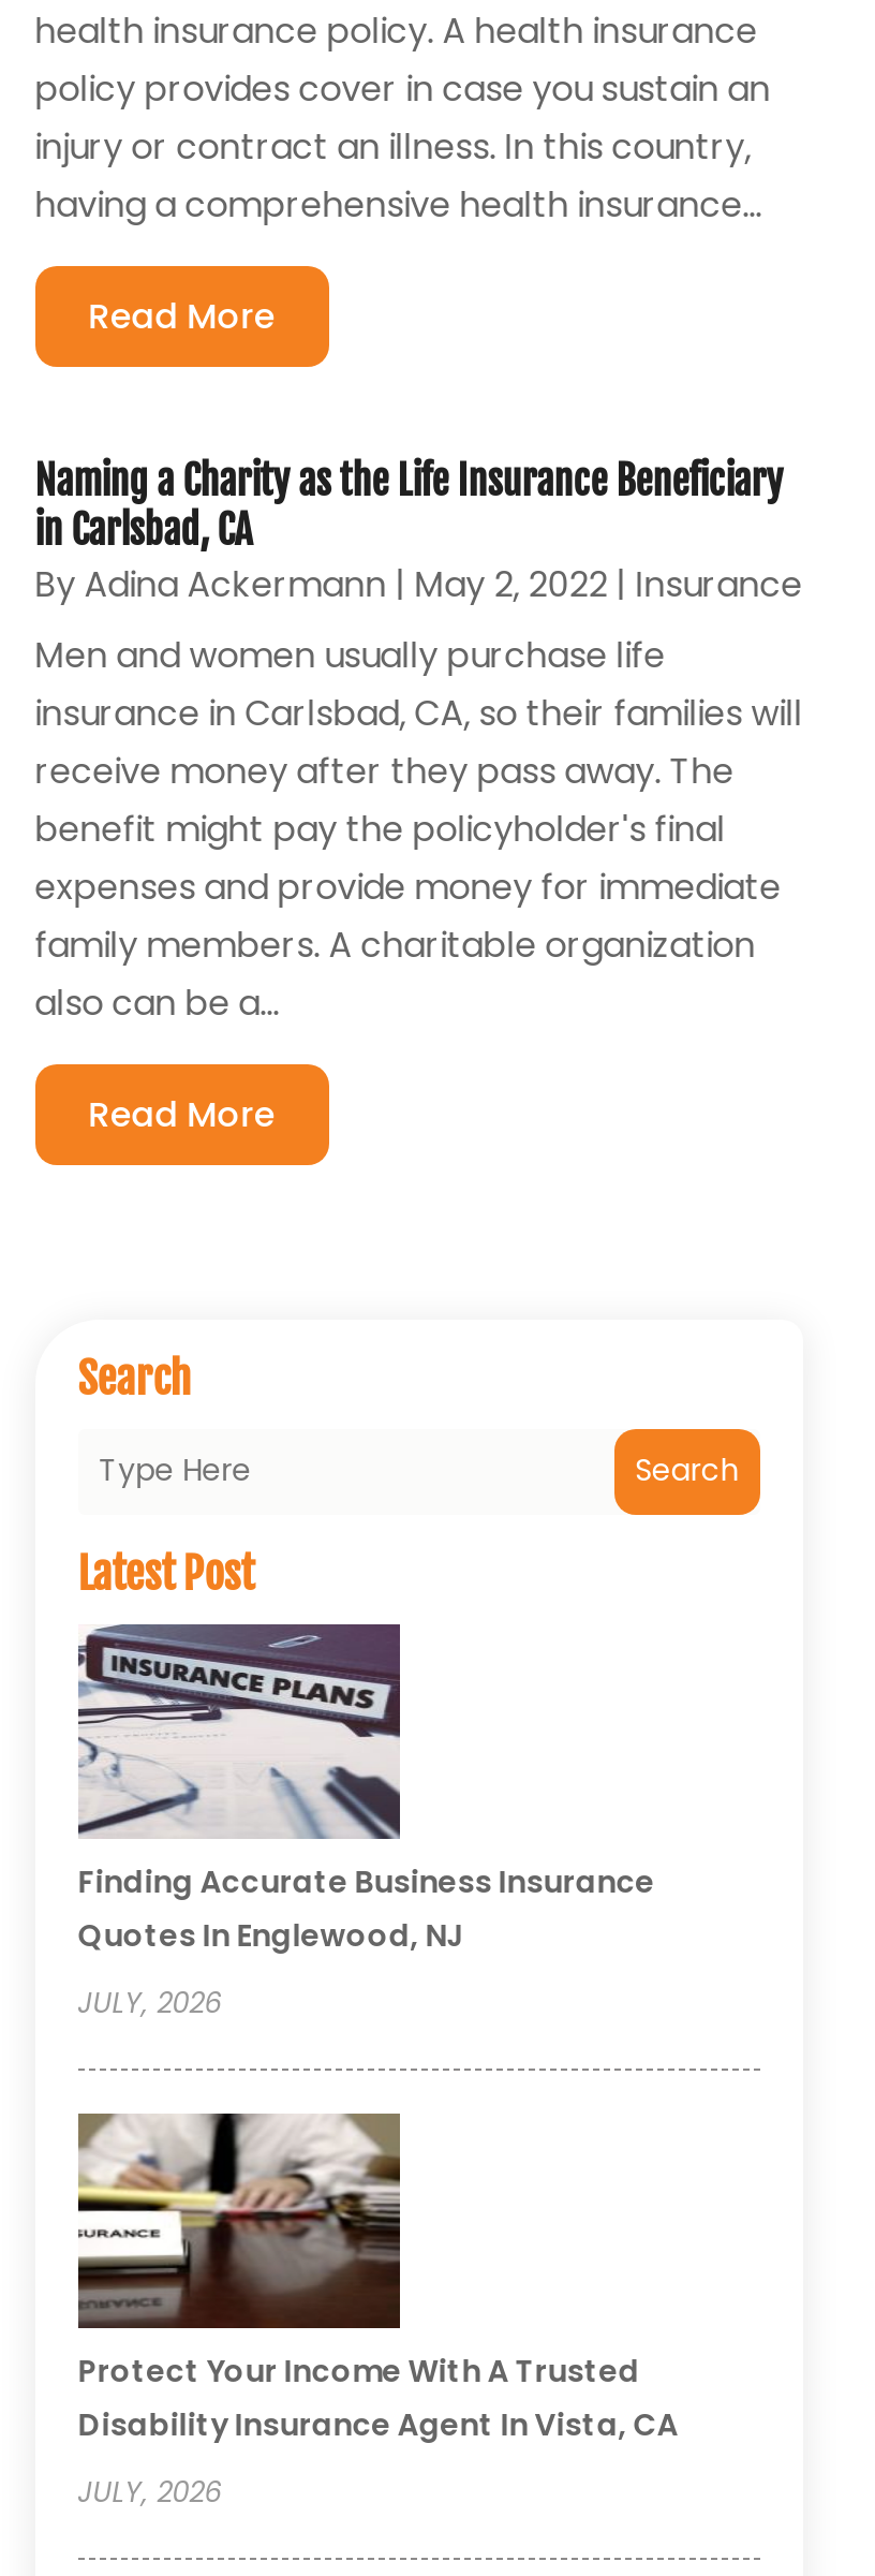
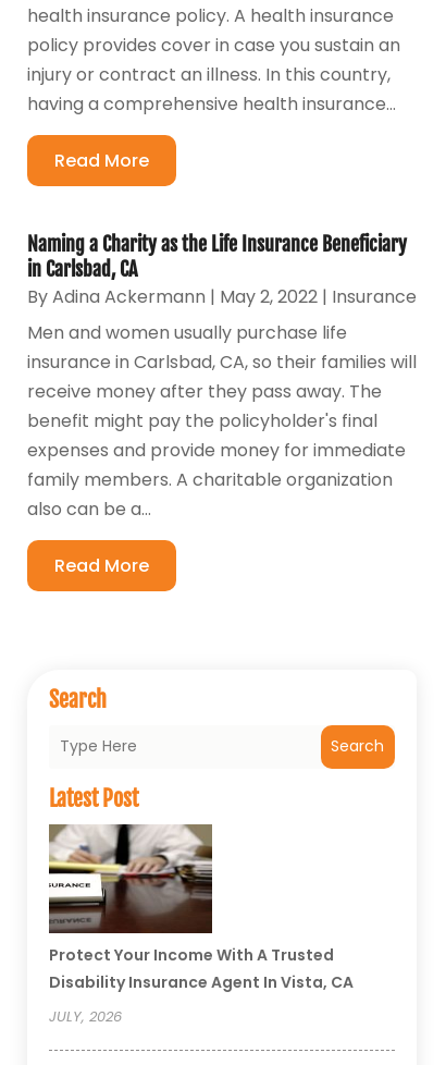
[76,1622,655,2022] [image] | Finding Accurate Business Insurance | Quotes In Englewood, NJ | JULY, 2026 -> none

